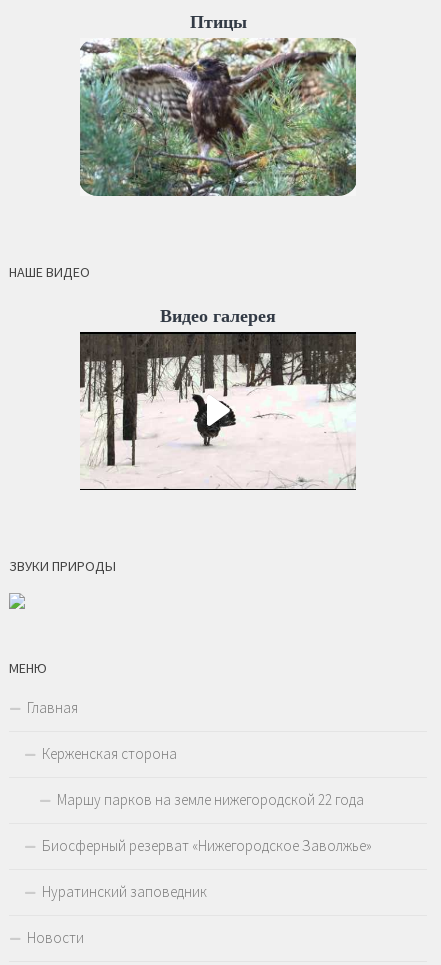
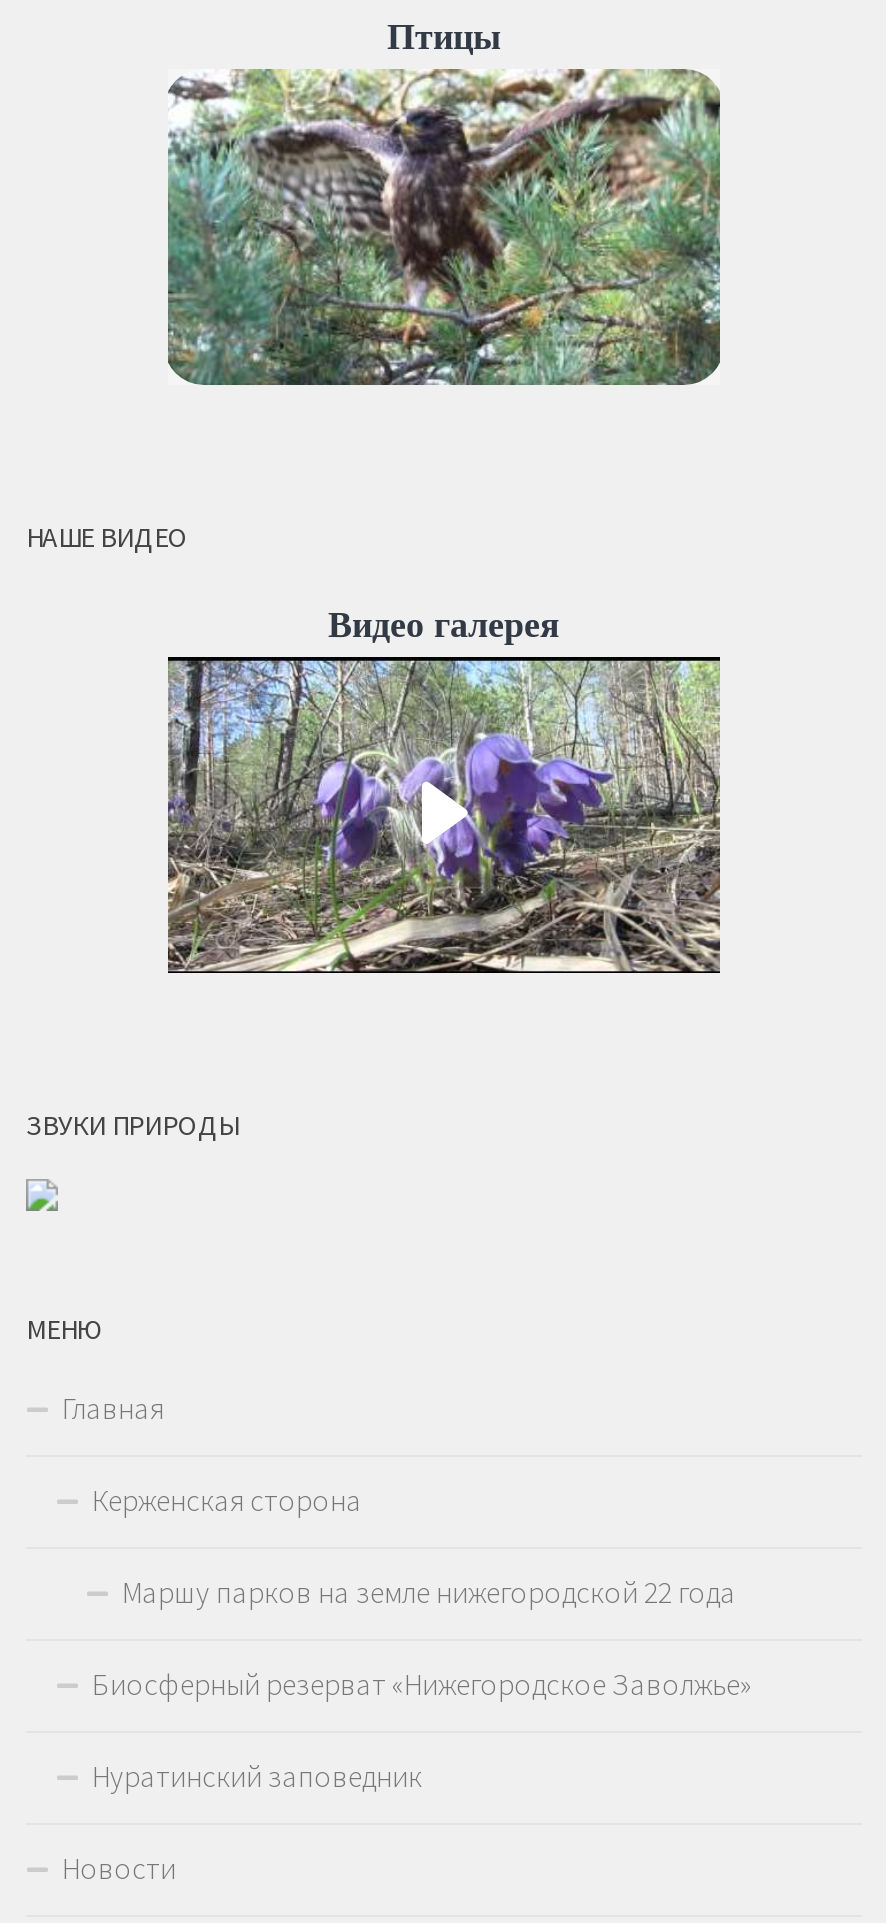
[80,332,356,490] [image] -> [166,657,722,973] [image]

